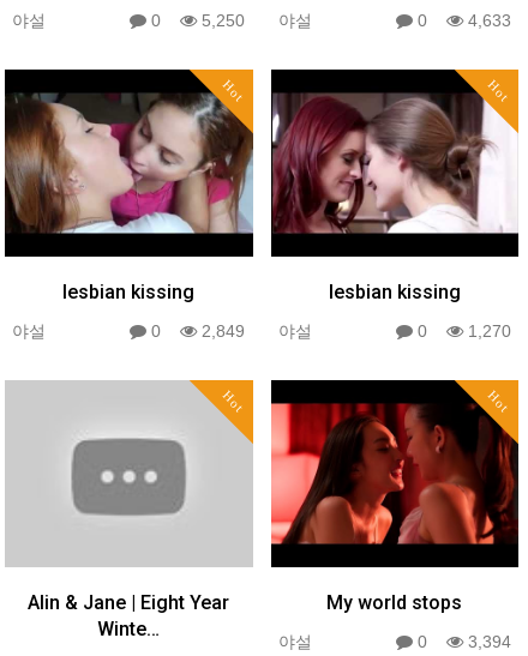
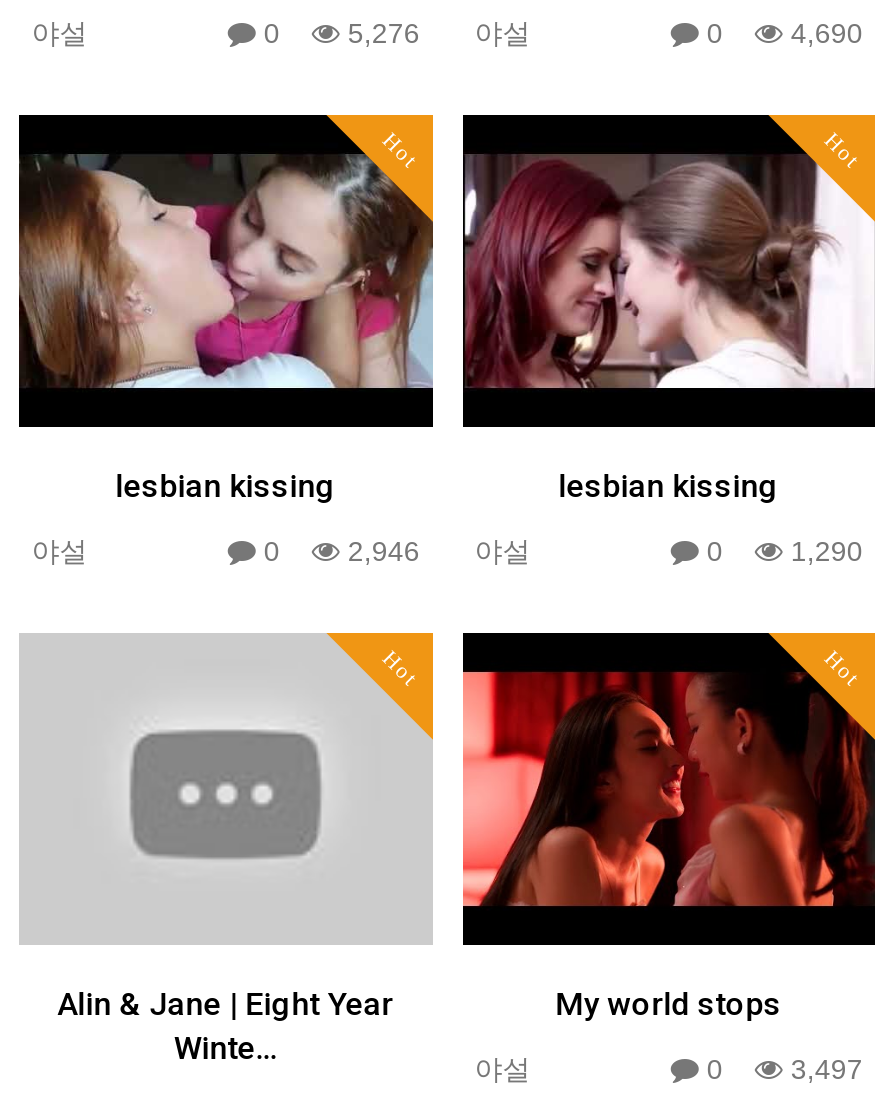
[147,11,312,30] 0 5,250 야설 -> [256,17,530,49] 0 5,276 야설
[413,11,511,30] 0 4,633 -> [699,17,863,49] 0 4,690
[147,322,312,341] 0 2,849 야설 -> [256,535,530,567] 0 2,946 야설
[413,322,511,341] 0 1,270 -> [699,535,863,567] 0 1,290
[413,632,511,651] 0 3,394 -> [699,1053,863,1085] 0 3,497

